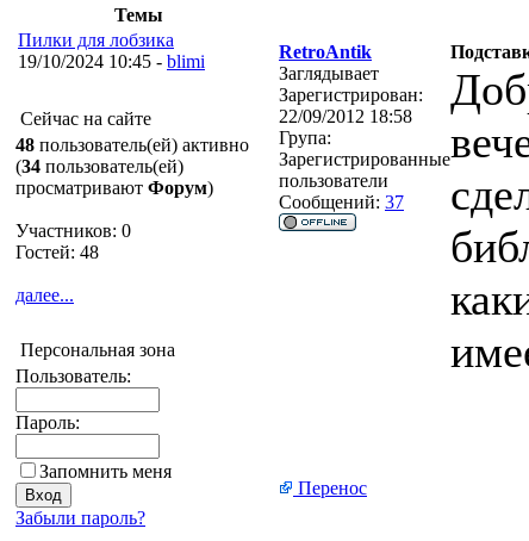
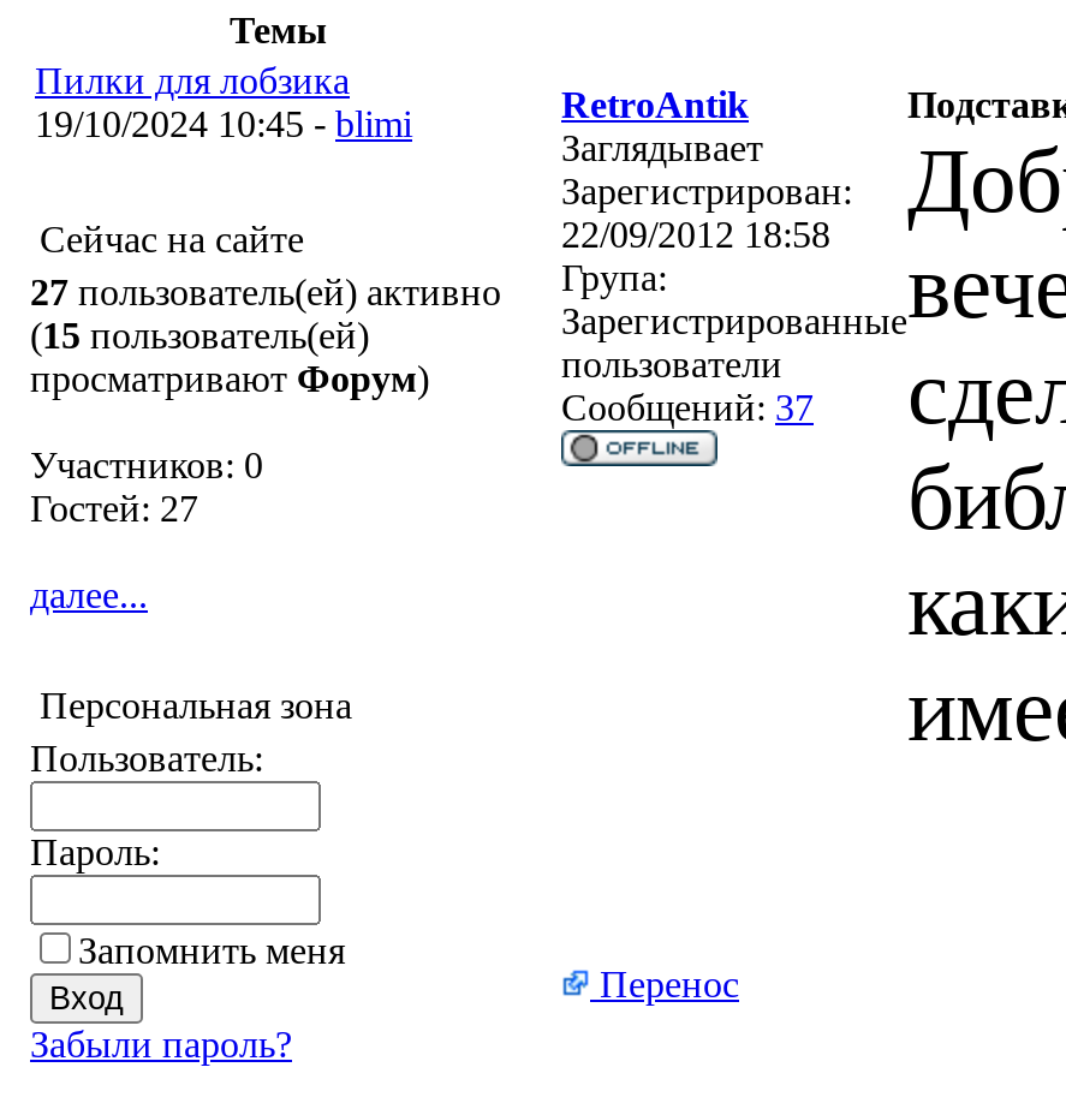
[15,135,249,155] 48 пользователь(ей) активно -> [30,272,501,312] 27 пользователь(ей) активно
[15,156,183,176] (34 пользователь(ей) -> [30,315,369,356] (15 пользователь(ей)
[15,242,99,262] Гостей: 48 -> [30,488,198,529] Гостей: 27

